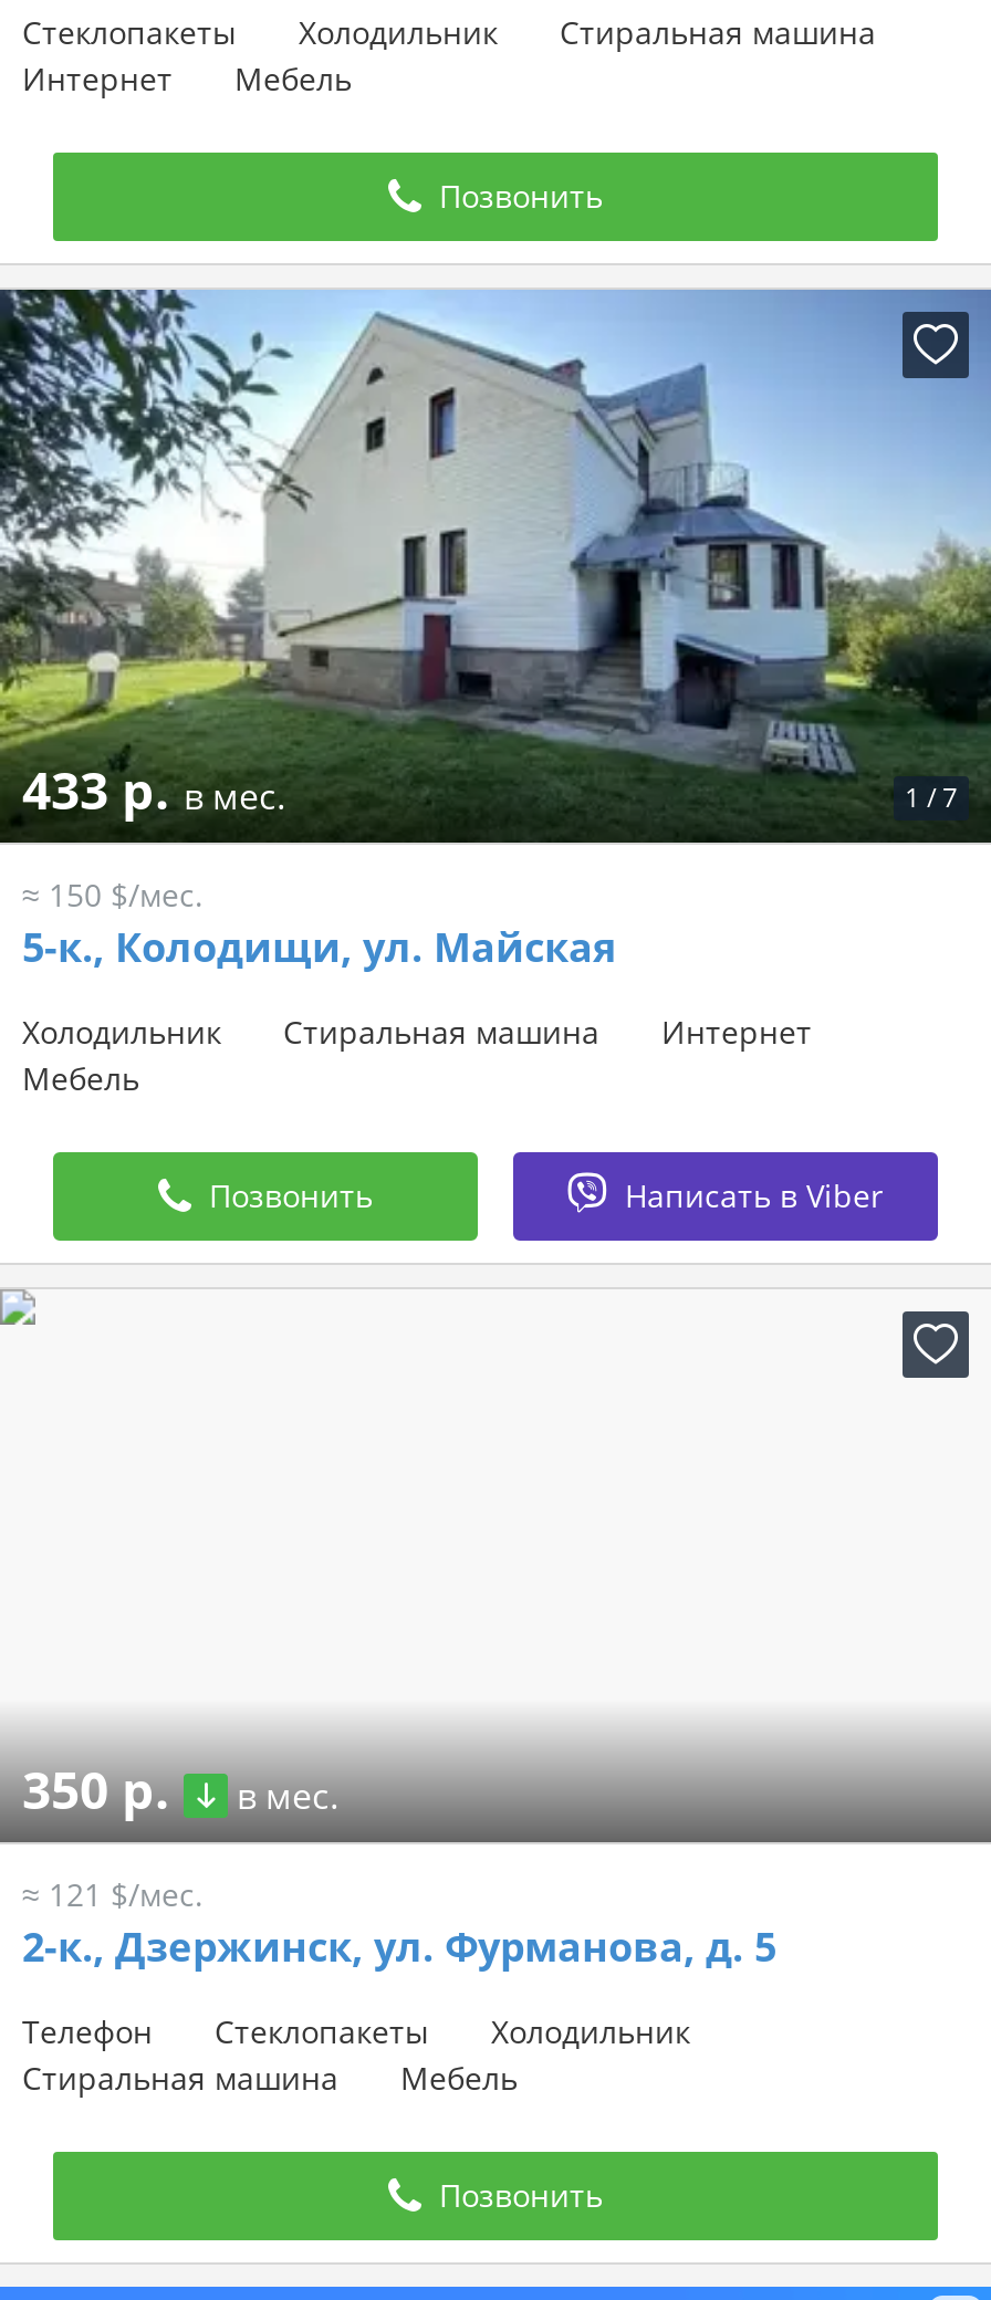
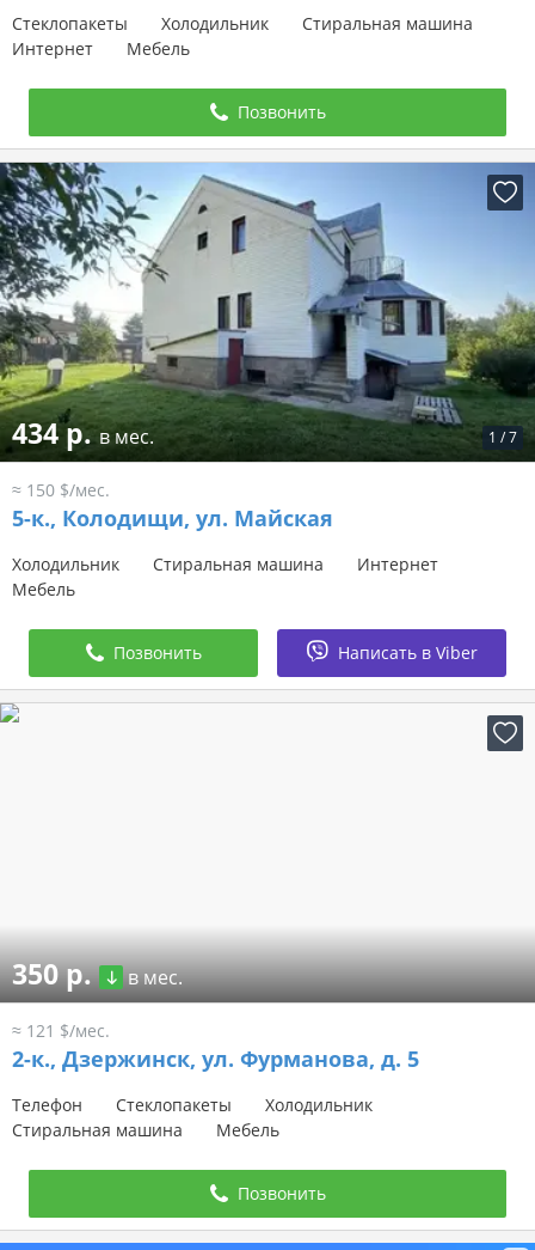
[22,754,285,825] 433 р. в мес. -> [12,414,154,452] 434 р. в мес.

